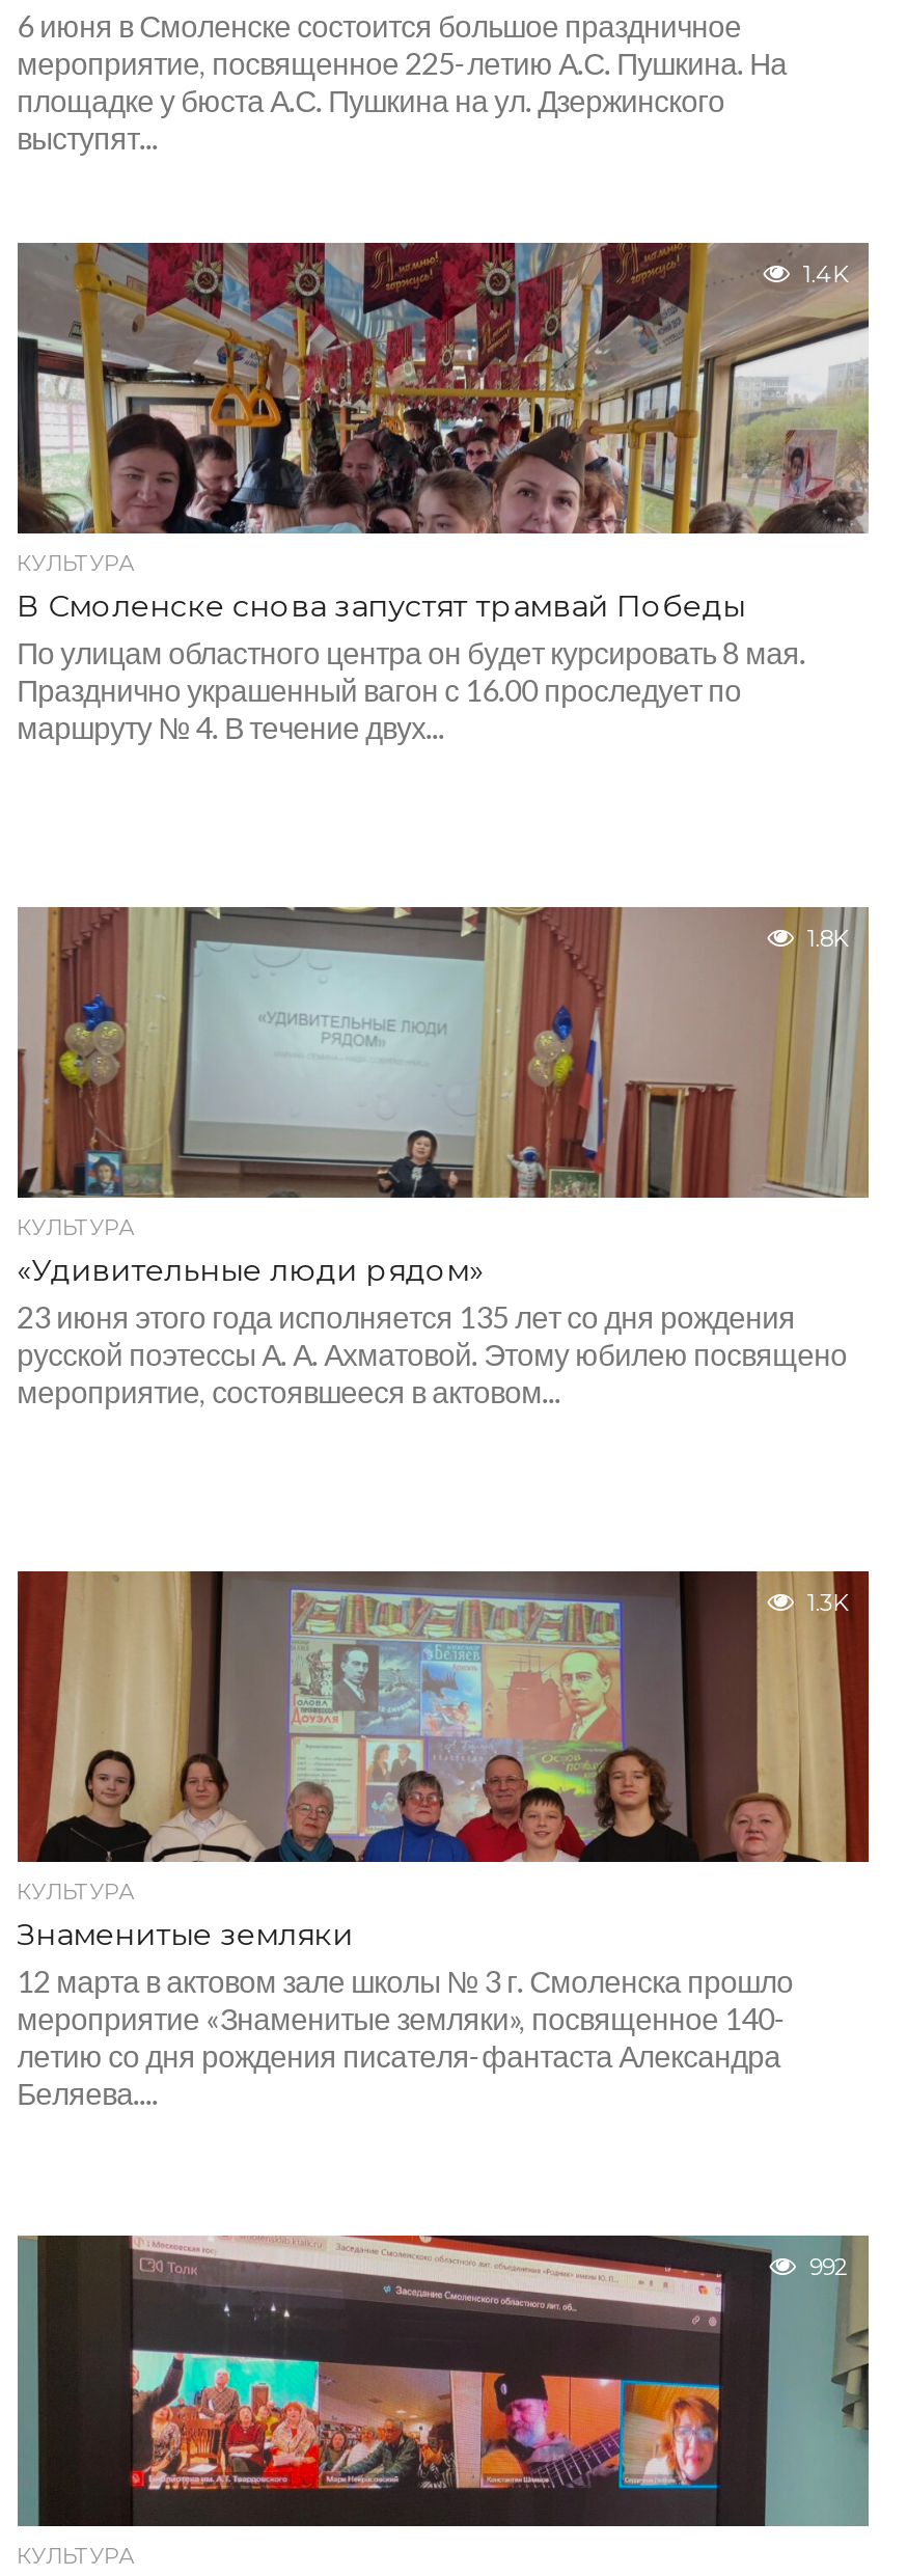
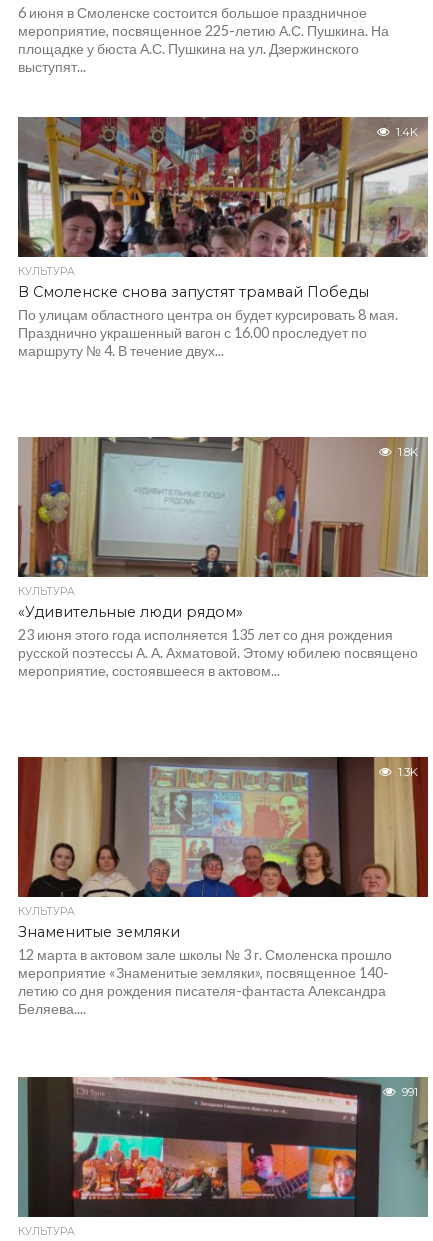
[809,2252,848,2281] 992 -> [402,1085,418,1099] 991

